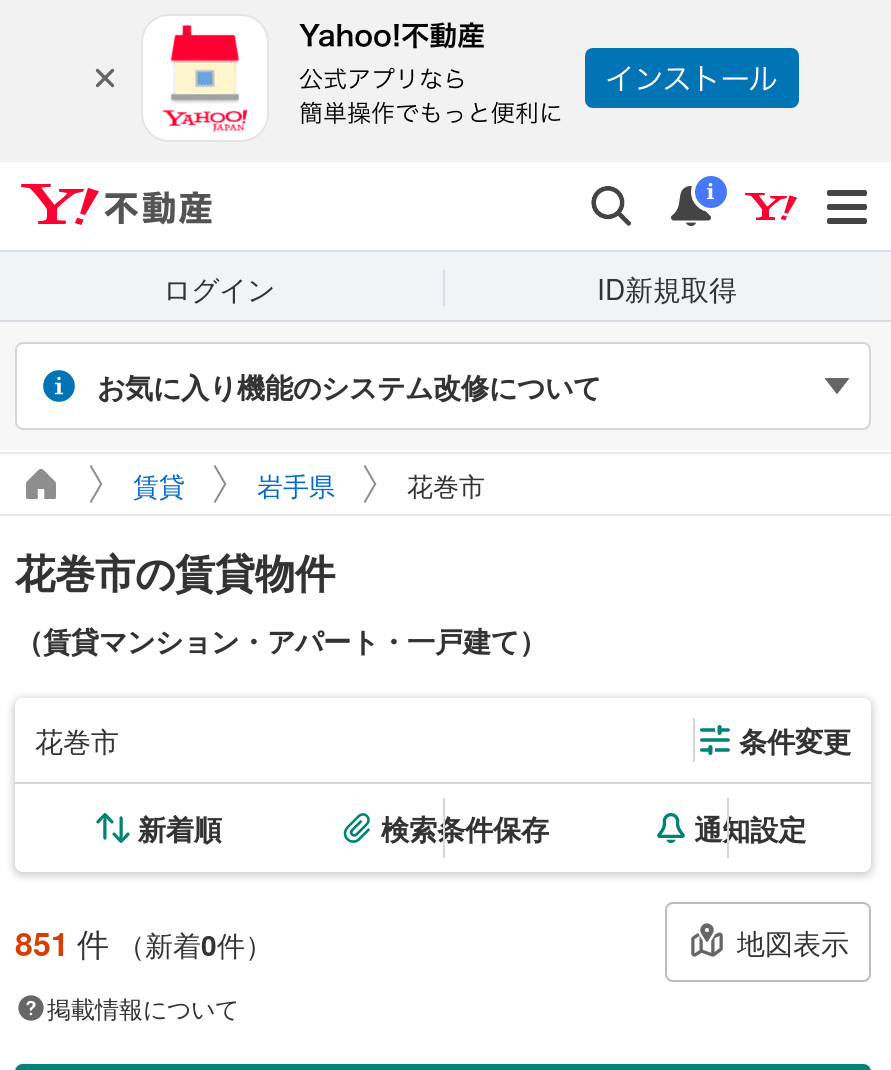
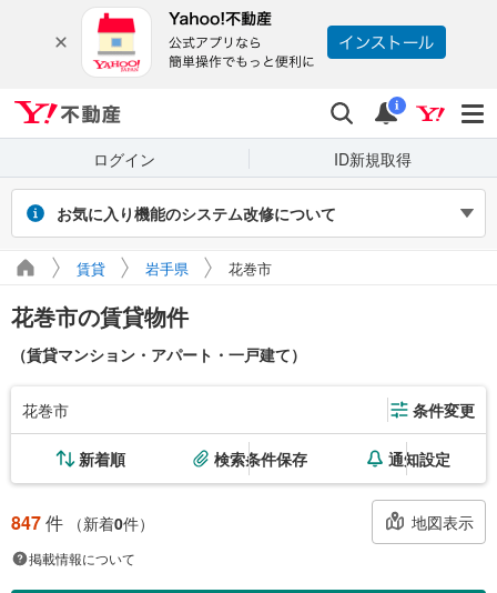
[15,919,273,965] 851件 （新着0件） -> [11,509,154,535] 847件 （新着0件）

